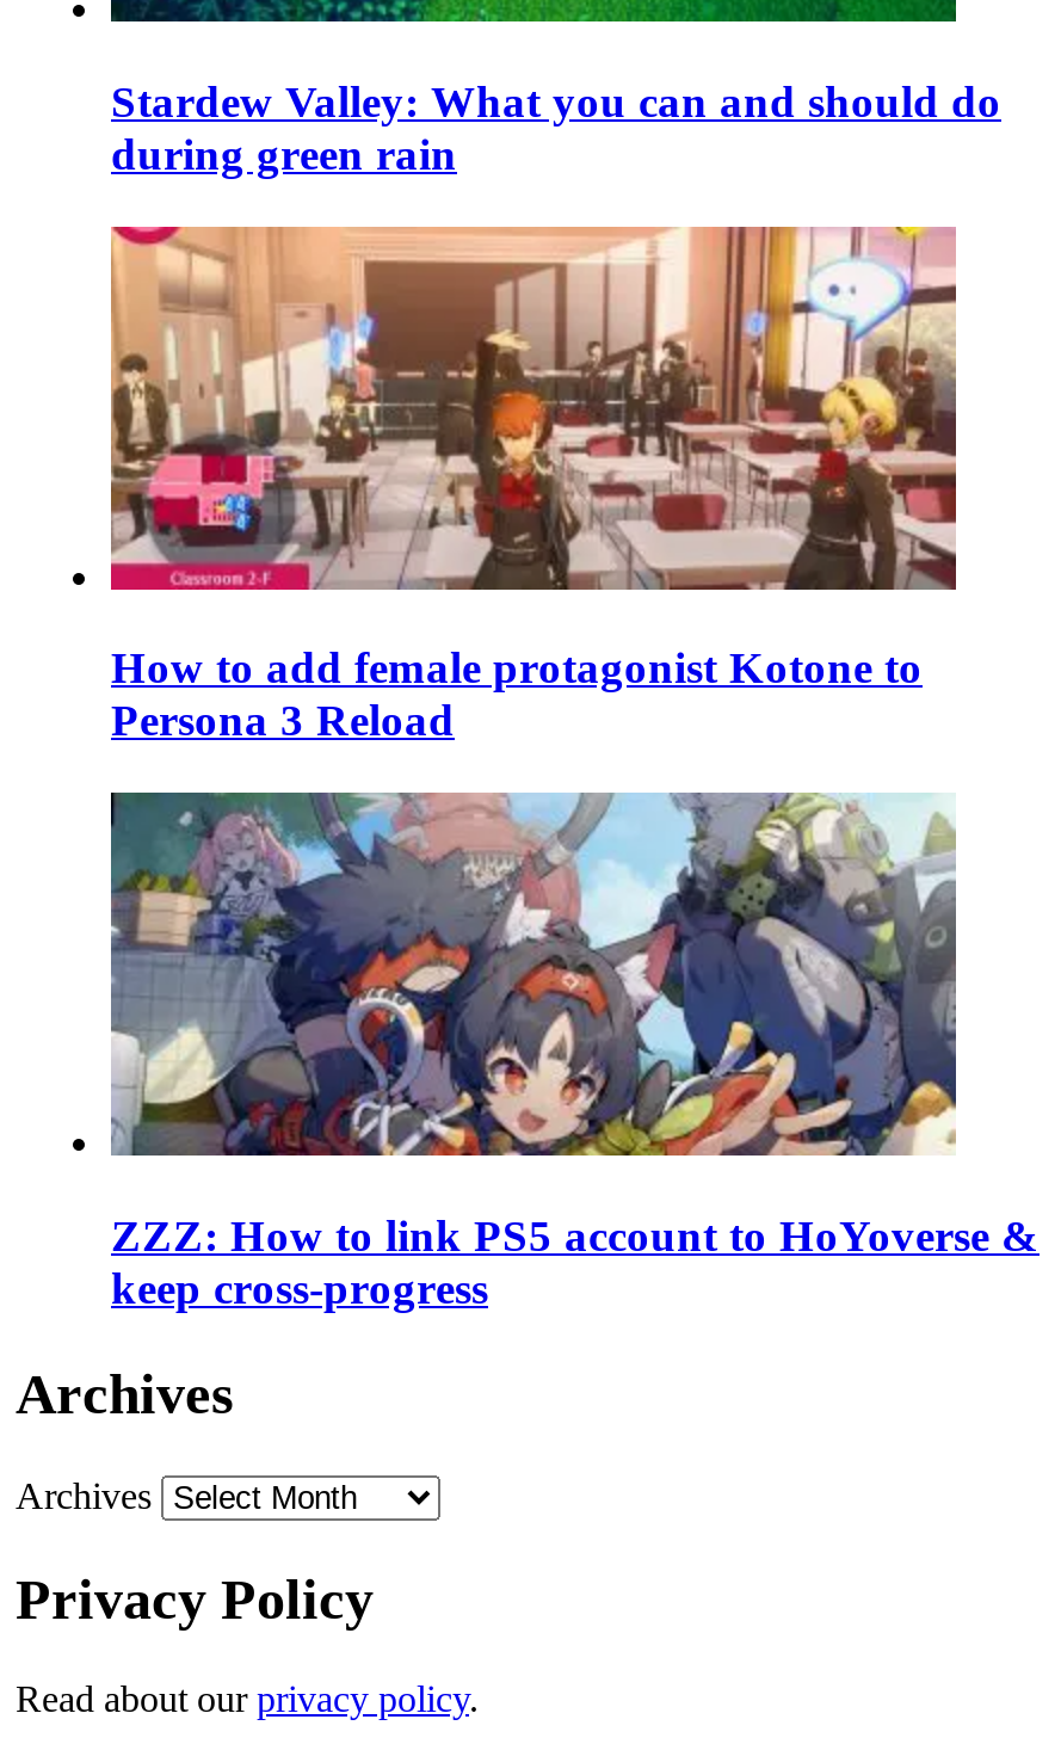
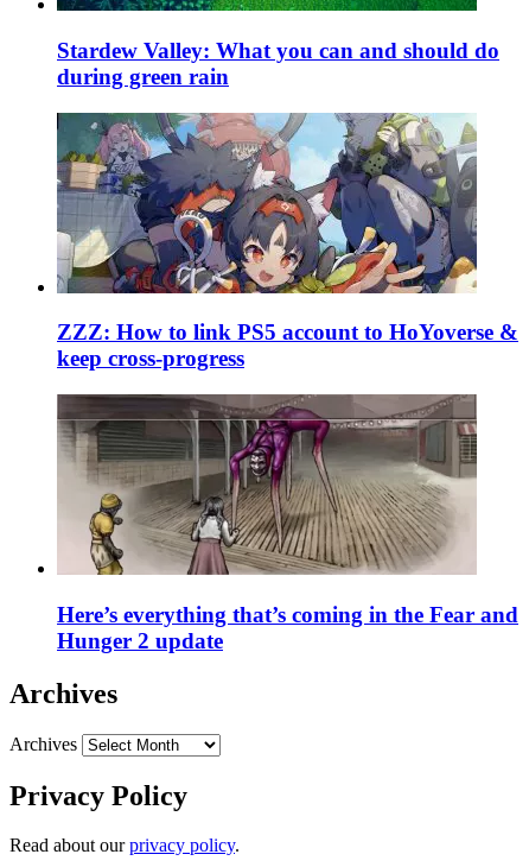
[109,224,958,746] [image] | How to add female protagonist Kotone to | Persona 3 Reload -> none
moved [106,788,1040,1313] -> [55,110,518,371]: [image] | ZZZ: How to link PS5 account to HoYoverse & | keep cross-progress
none -> [56,393,518,653] [image] | Here’s everything that’s coming in the Fear and | Hunger 2 update

